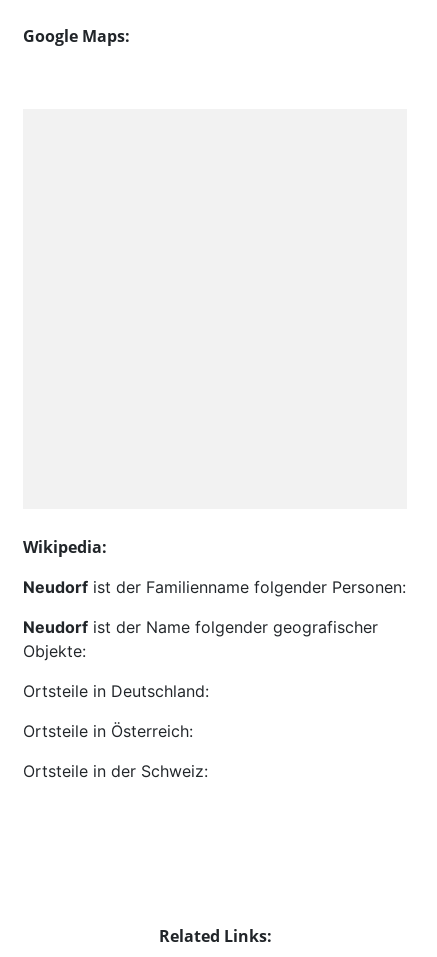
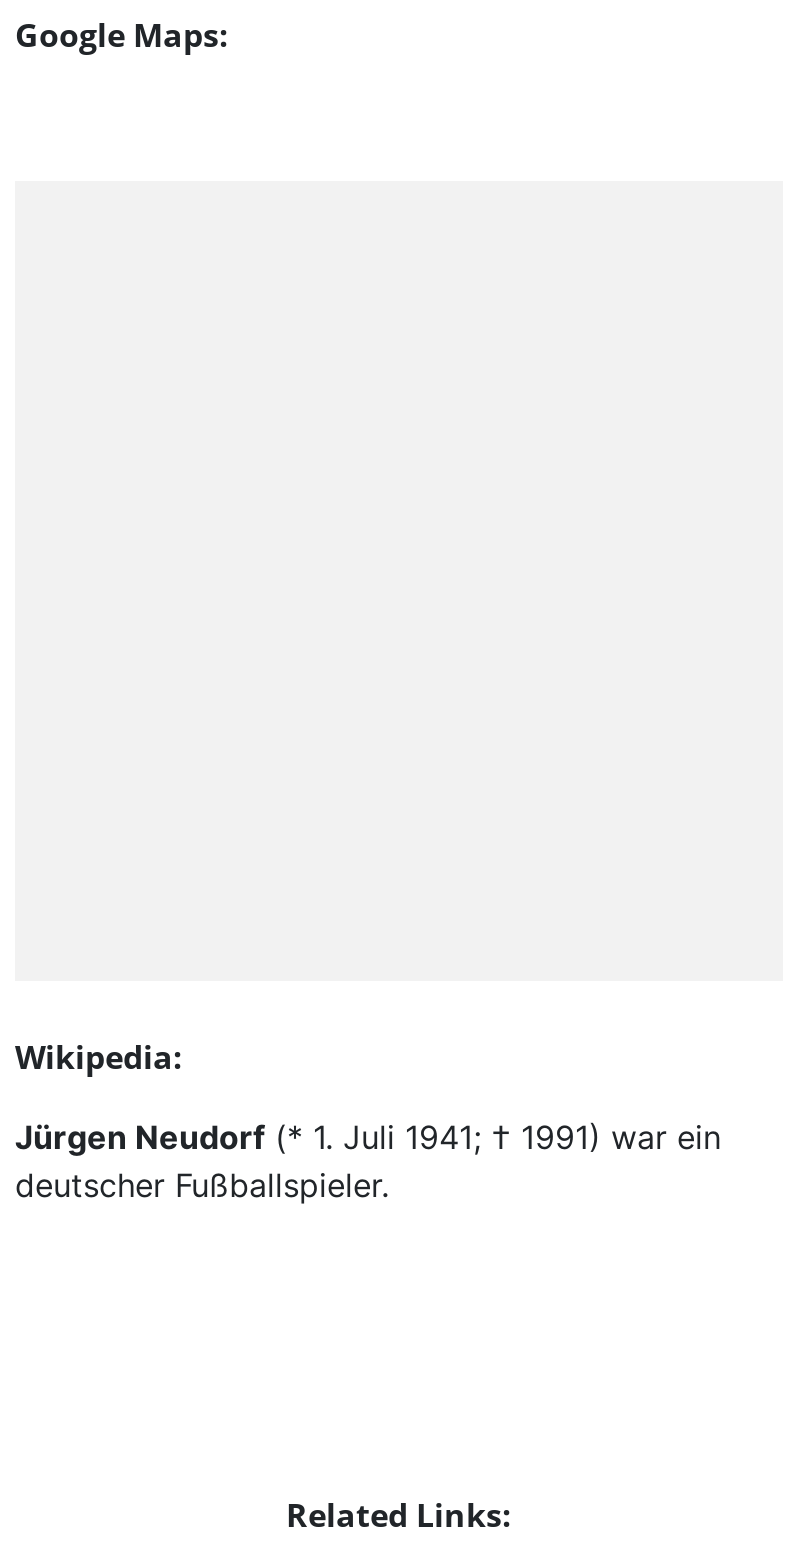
[23,577,406,781] Neudorf ist der Familienname folgender Personen: | Neudorf ist der Name folgender geografischer | Objekte: | Ortsteile in Deutschland: | Ortsteile in Österreich: | Ortsteile in der Schweiz: -> [15,1117,721,1205] Jürgen Neudorf (* 1. Juli 1941; † 1991) war ein | deutscher Fußballspieler.

